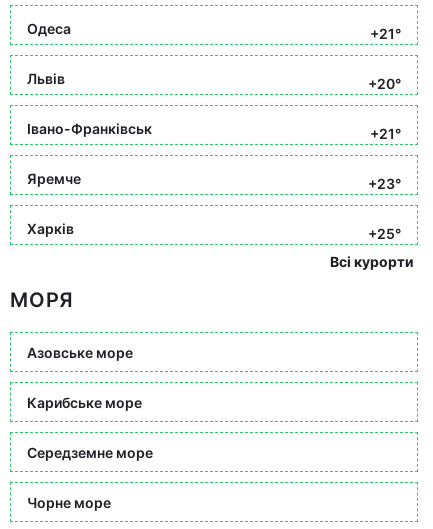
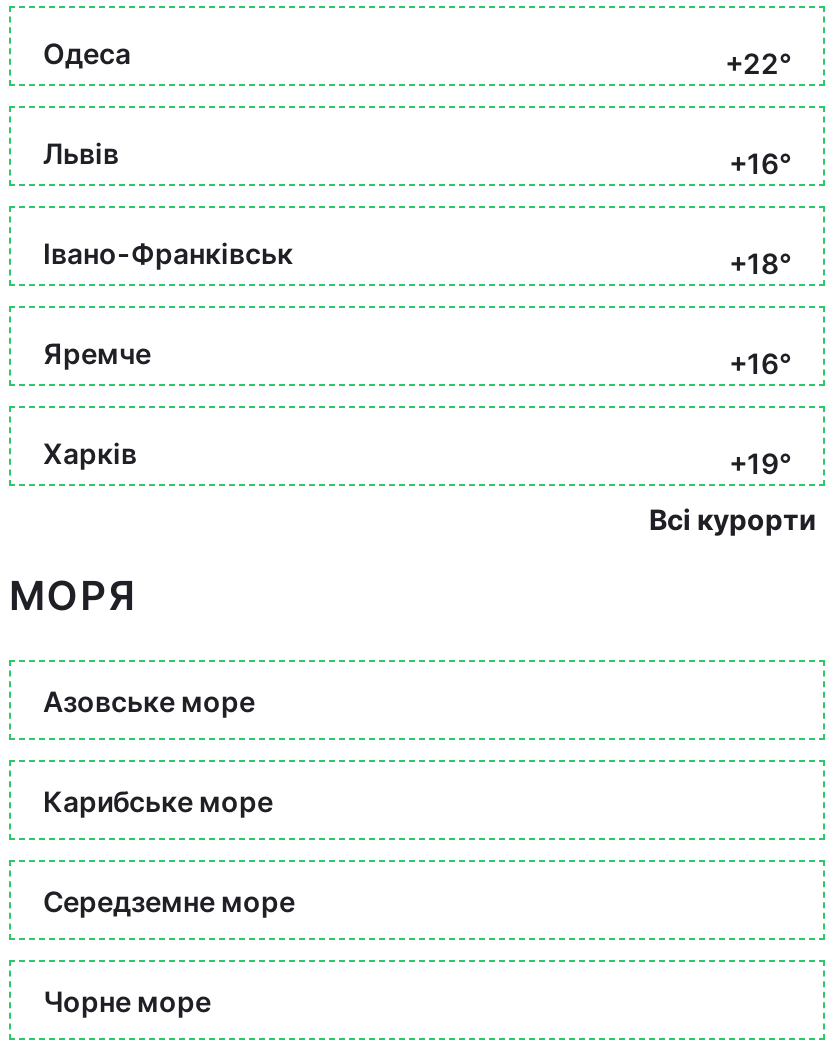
[370,25,401,42] +21° -> [725,46,791,80] +22°
[368,75,401,92] +20° -> [729,146,791,180] +16°
[370,125,401,142] +21° -> [729,246,791,280] +18°
[368,175,401,192] +23° -> [729,346,791,380] +16°
[368,225,401,242] +25° -> [729,446,791,480] +19°

